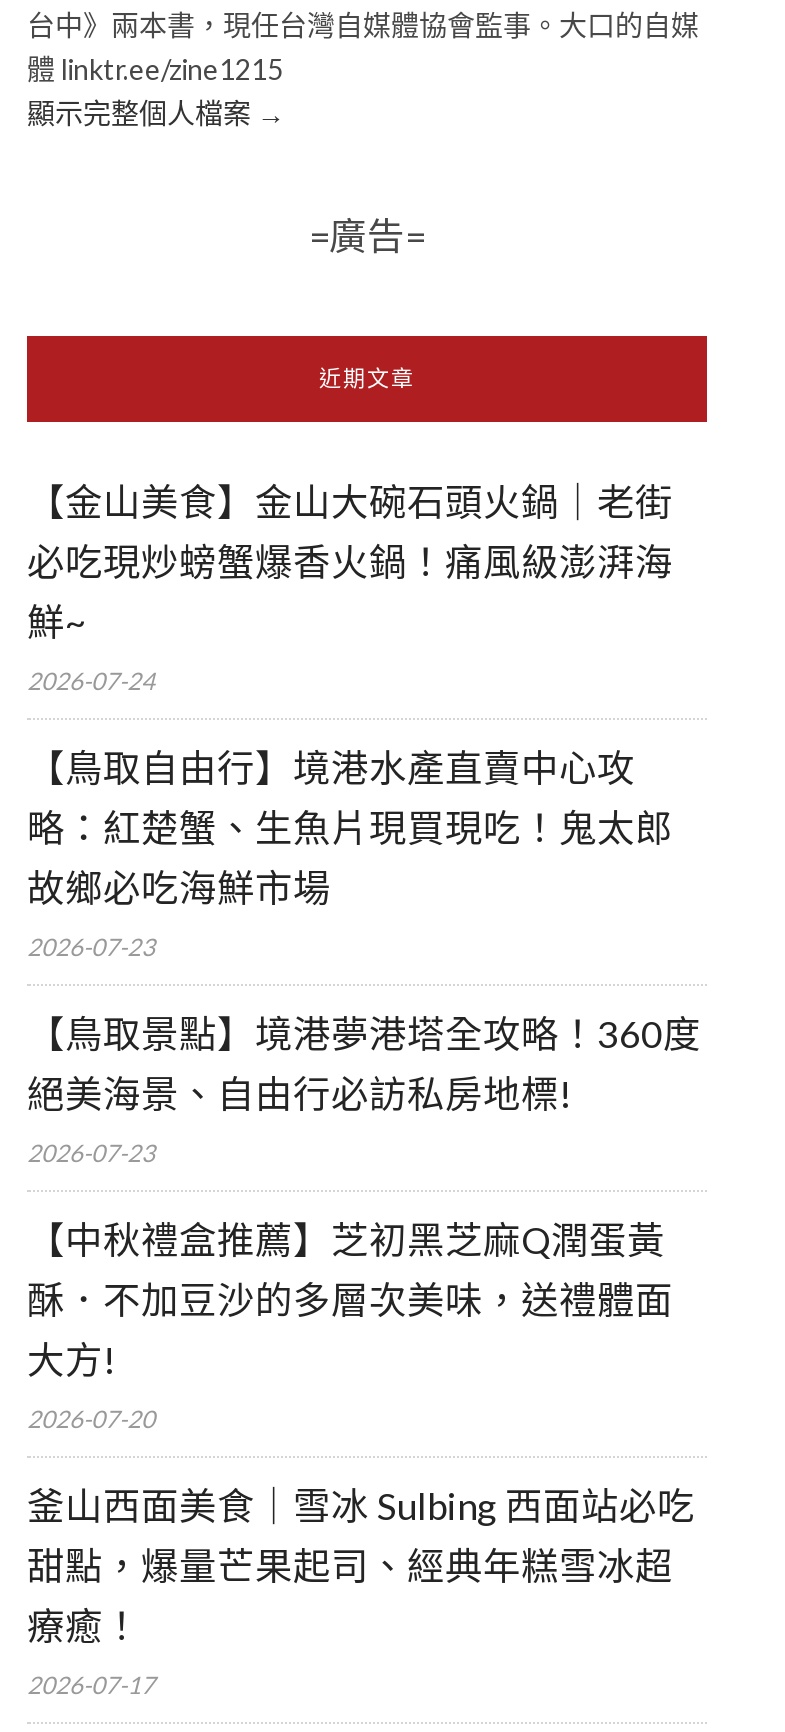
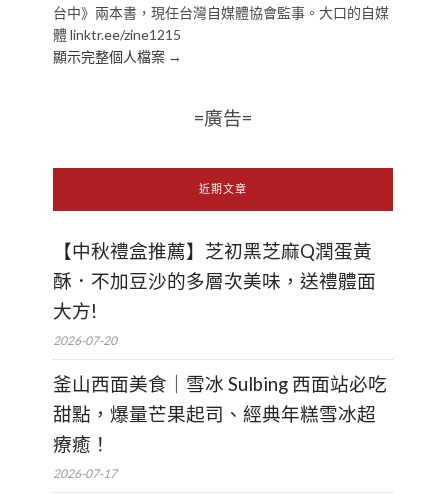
[27,480,701,1168] 【金山美食】金山大碗石頭火鍋｜老街 | 必吃現炒螃蟹爆香火鍋！痛風級澎湃海 | 鮮~ | 2026-07-24 | 【鳥取自由行】境港水產直賣中心攻 | 略：紅楚蟹、生魚片現買現吃！鬼太郎 | 故鄉必吃海鮮市場 | 2026-07-23 | 【鳥取景點】境港夢港塔全攻略！360度 | 絕美海景、自由行必訪私房地標! | 2026-07-23 -> none

